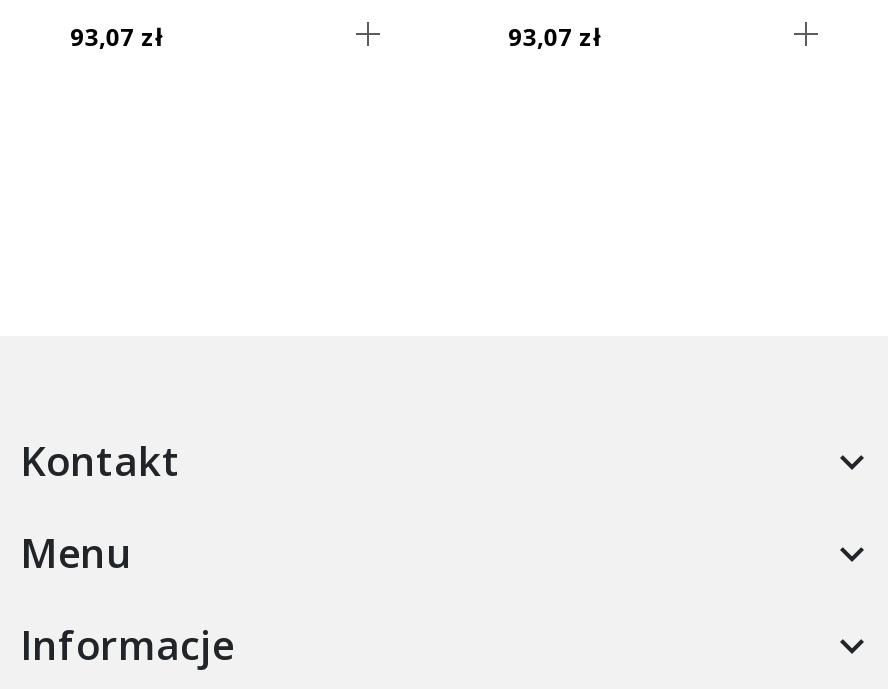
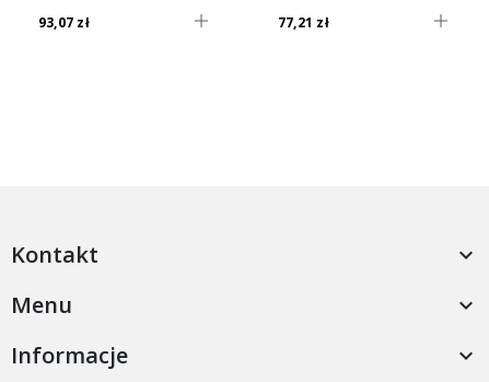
[508,20,602,54] 93,07 zł -> [278,13,329,32] 77,21 zł

